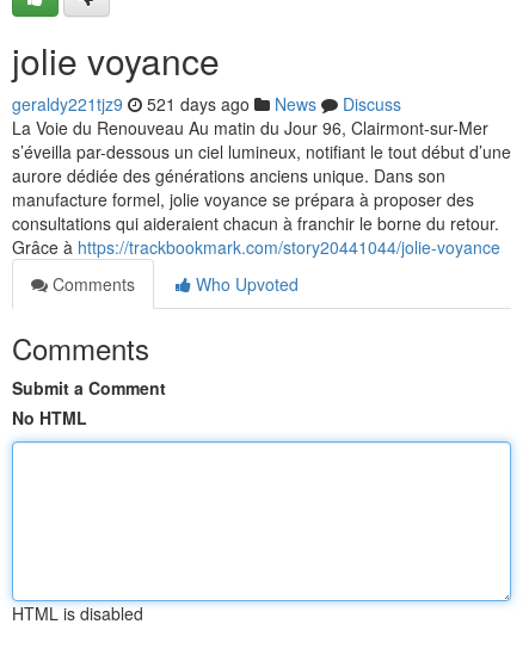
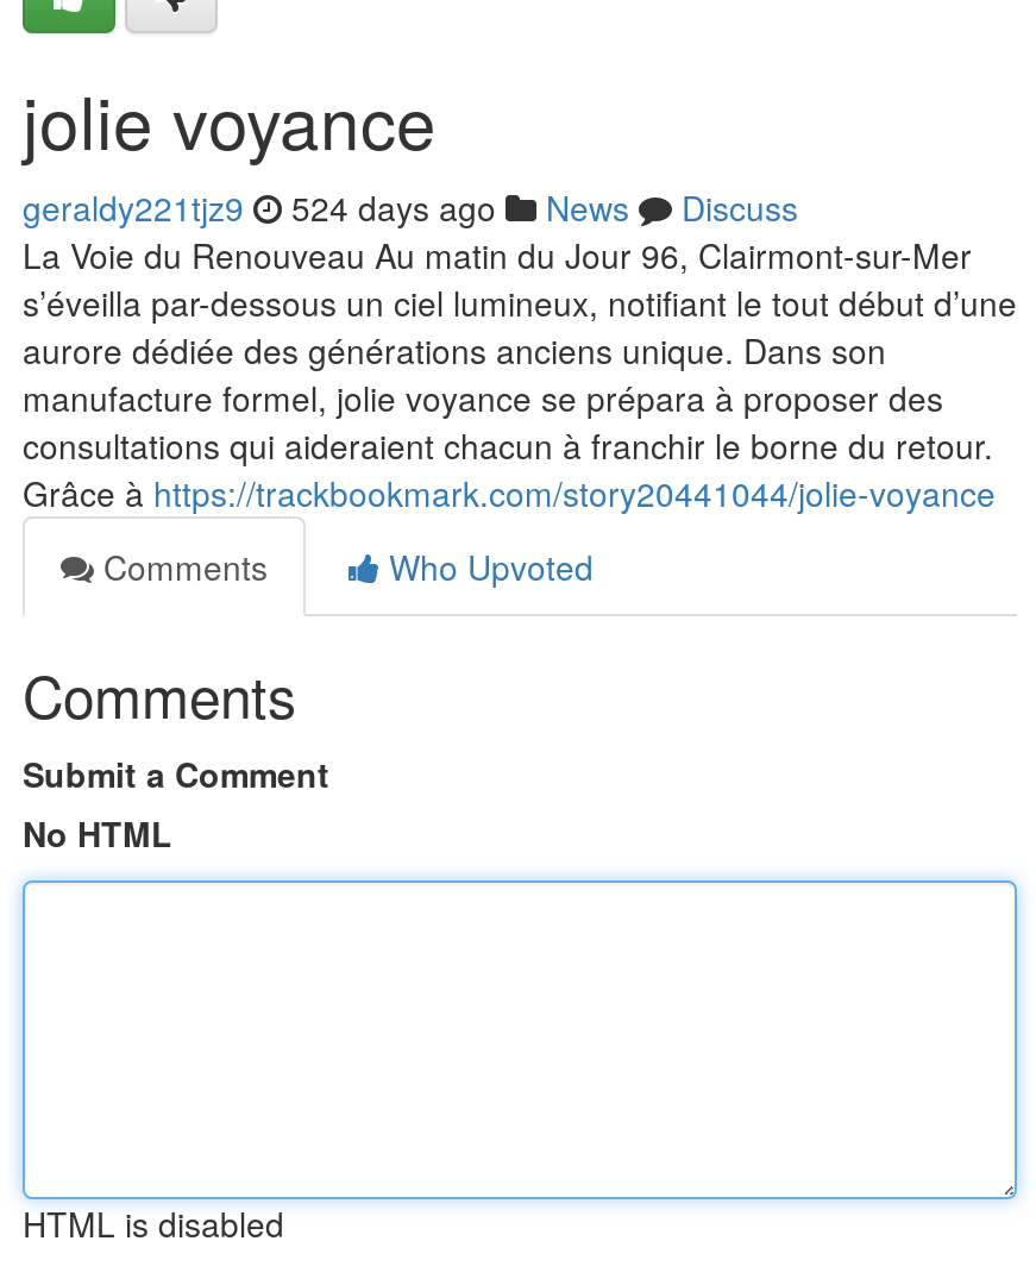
[12,92,401,116] geraldy221tjz9 521 days ago News Discuss -> [23,183,798,231] geraldy221tjz9 524 days ago News Discuss

